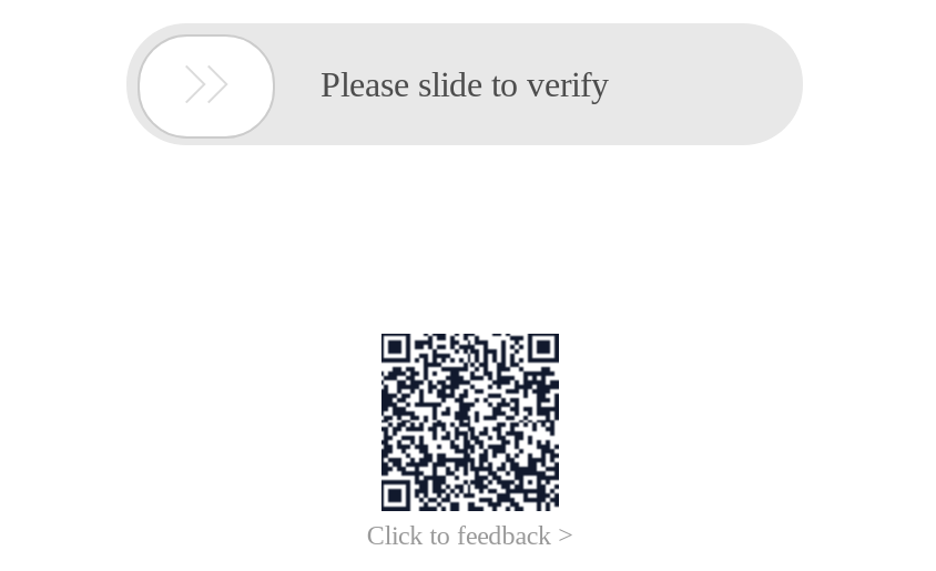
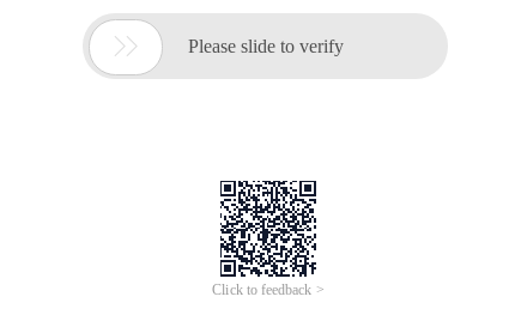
[379,332,561,513] [image] -> [219,180,317,278] [image]

